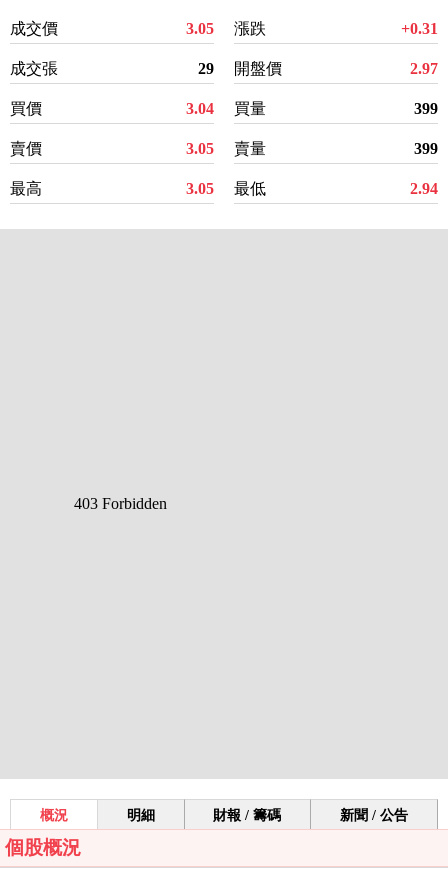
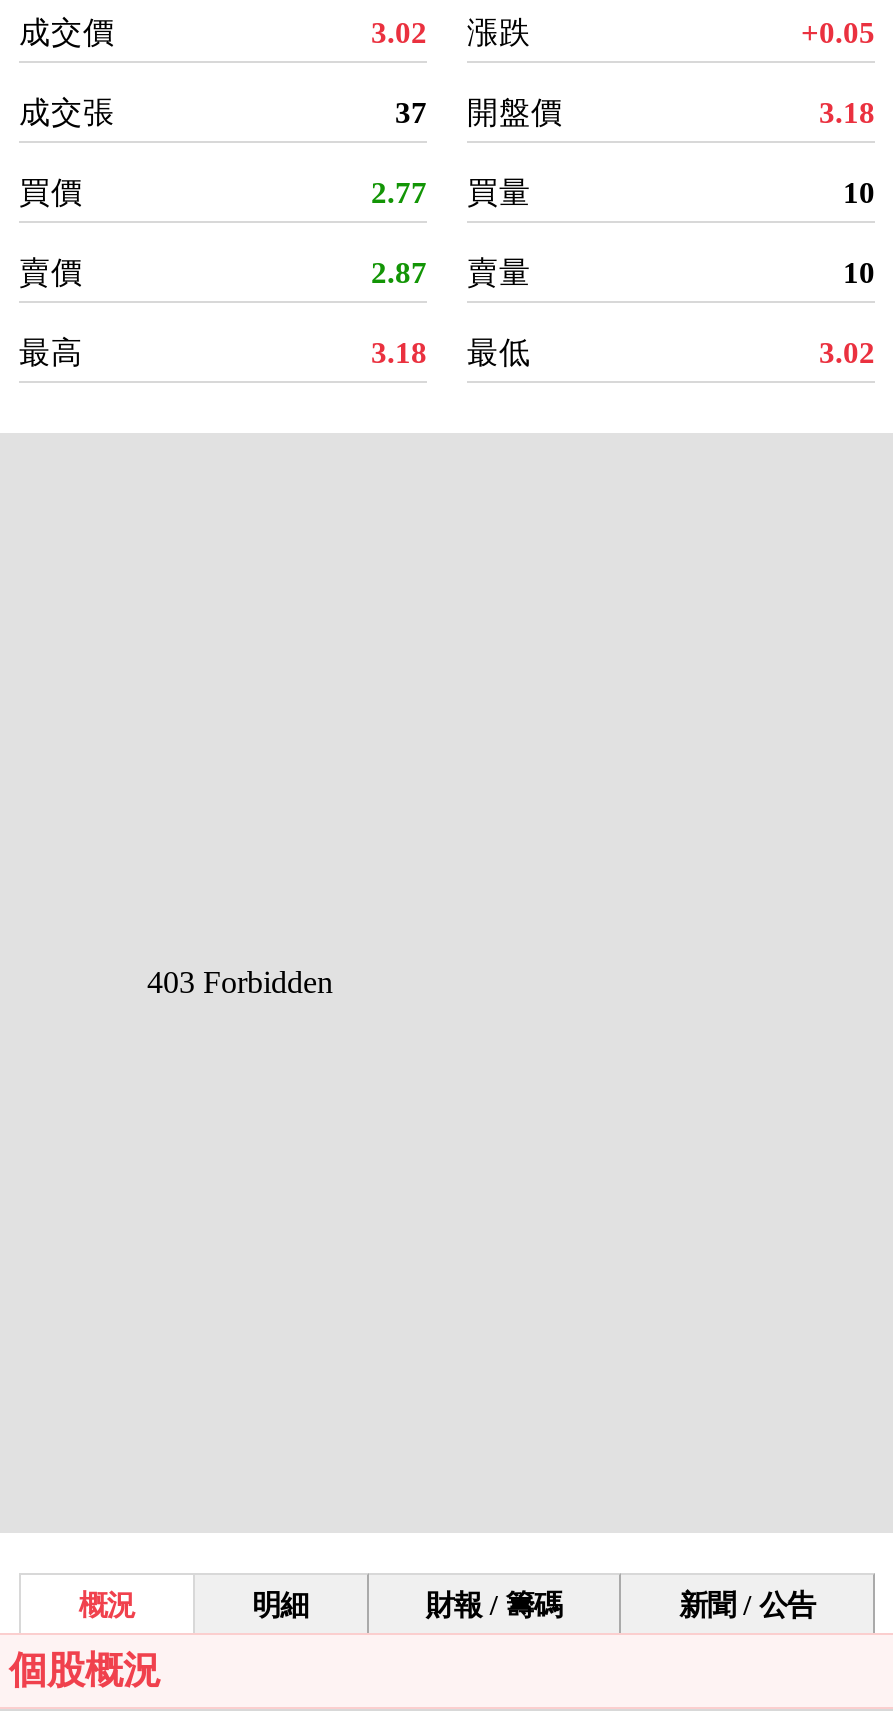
[186,20,266,37] 3.05 漲跌 -> [371,15,531,49] 3.02 漲跌
[401,20,438,37] +0.31 -> [801,15,875,49] +0.05
[198,60,282,77] 29 開盤價 -> [395,95,563,129] 37 開盤價
[410,60,438,77] 2.97 -> [819,95,875,129] 3.18
[186,100,266,117] 3.04 買量 -> [371,175,531,209] 2.77 買量
[414,100,438,117] 399 -> [843,175,875,209] 10
[186,140,214,157] 3.05 -> [371,255,427,289] 2.87
[414,140,438,157] 399 -> [843,255,875,289] 10
[186,180,266,197] 3.05 最低 -> [371,335,531,369] 3.18 最低
[410,180,438,197] 2.94 -> [819,335,875,369] 3.02

